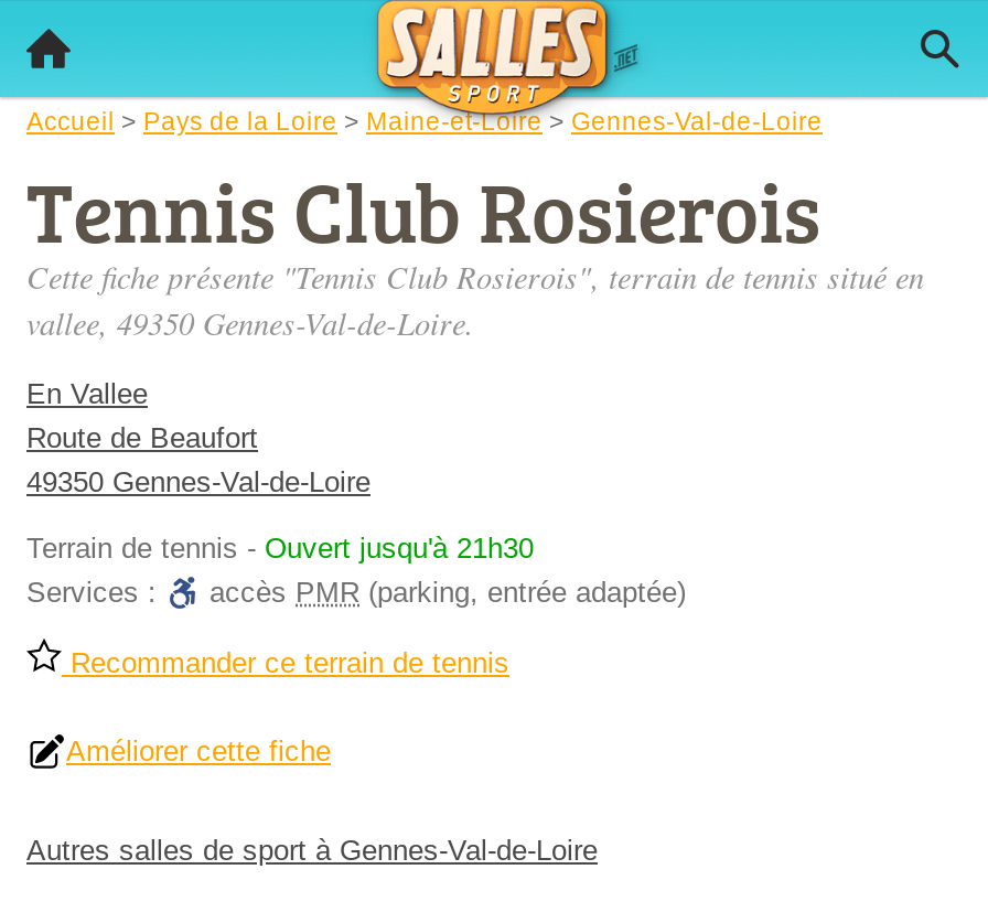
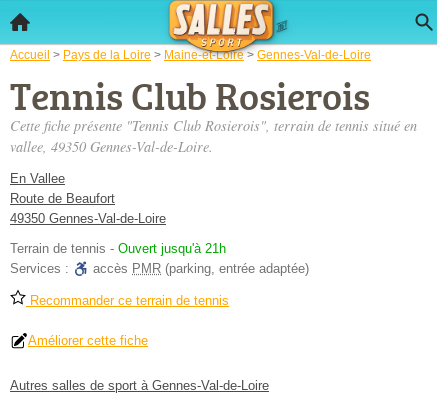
[26,532,534,565] Terrain de tennis - Ouvert jusqu'à 21h30 -> [10,241,226,256] Terrain de tennis - Ouvert jusqu'à 21h

